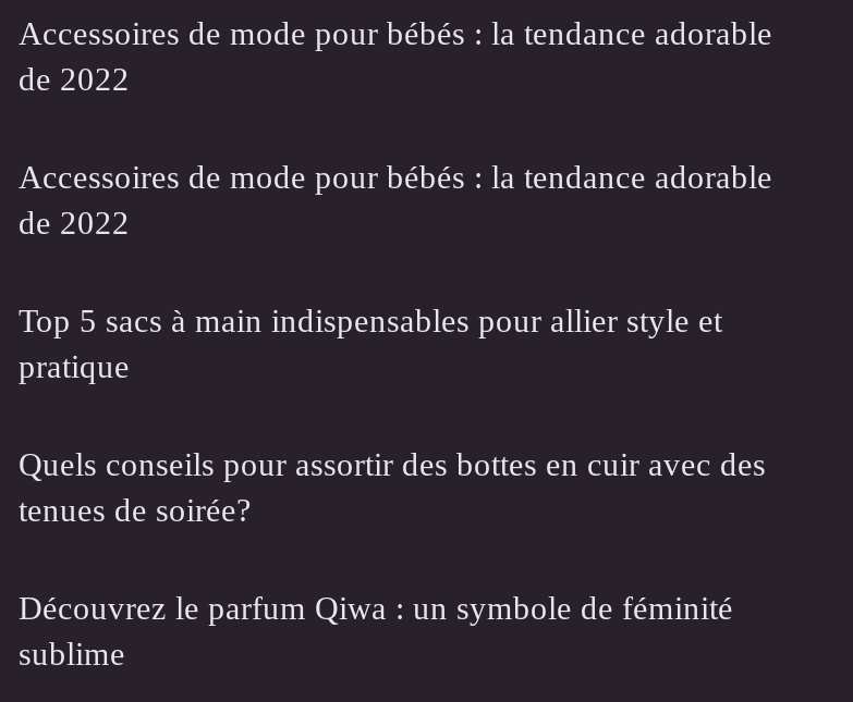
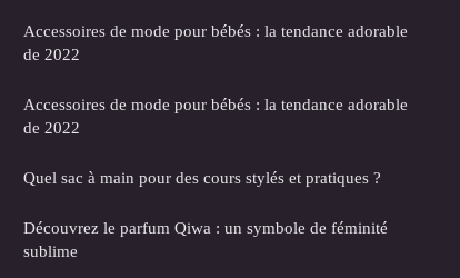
[19,302,766,528] Top 5 sacs à main indispensables pour allier style et | pratique | Quels conseils pour assortir des bottes en cuir avec des | tenues de soirée? -> [23,168,381,187] Quel sac à main pour des cours stylés et pratiques ?

